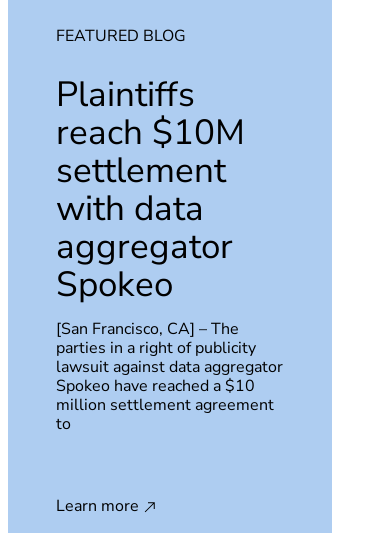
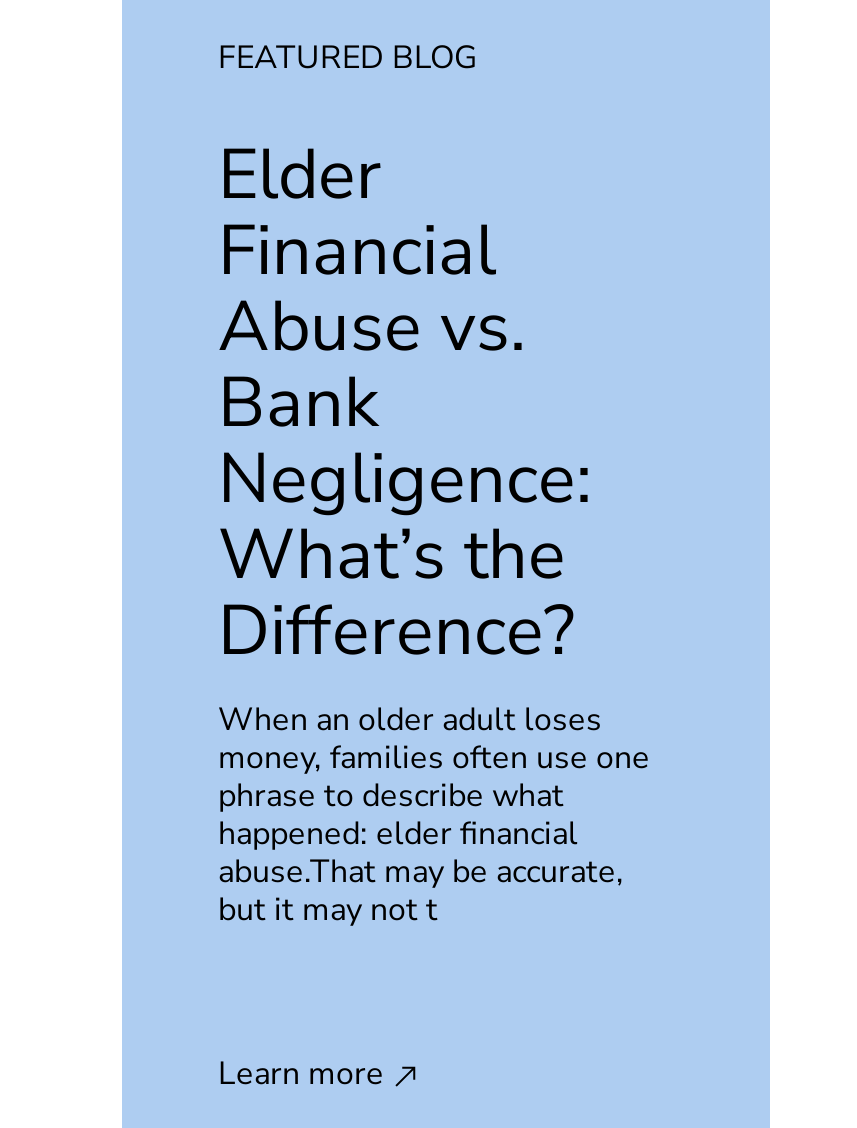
[56,71,283,435] Plaintiffs | reach $10M | settlement | with data | aggregator | Spokeo | [San Francisco, CA] – The | parties in a right of publicity | lawsuit against data aggregator | Spokeo have reached a $10 | million settlement agreement | to -> [218,128,650,932] Elder | Financial | Abuse vs. | Bank | Negligence: | What’s the | Difference? | When an older adult loses | money, families often use one | phrase to describe what | happened: elder financial | abuse.That may be accurate, | but it may not t

